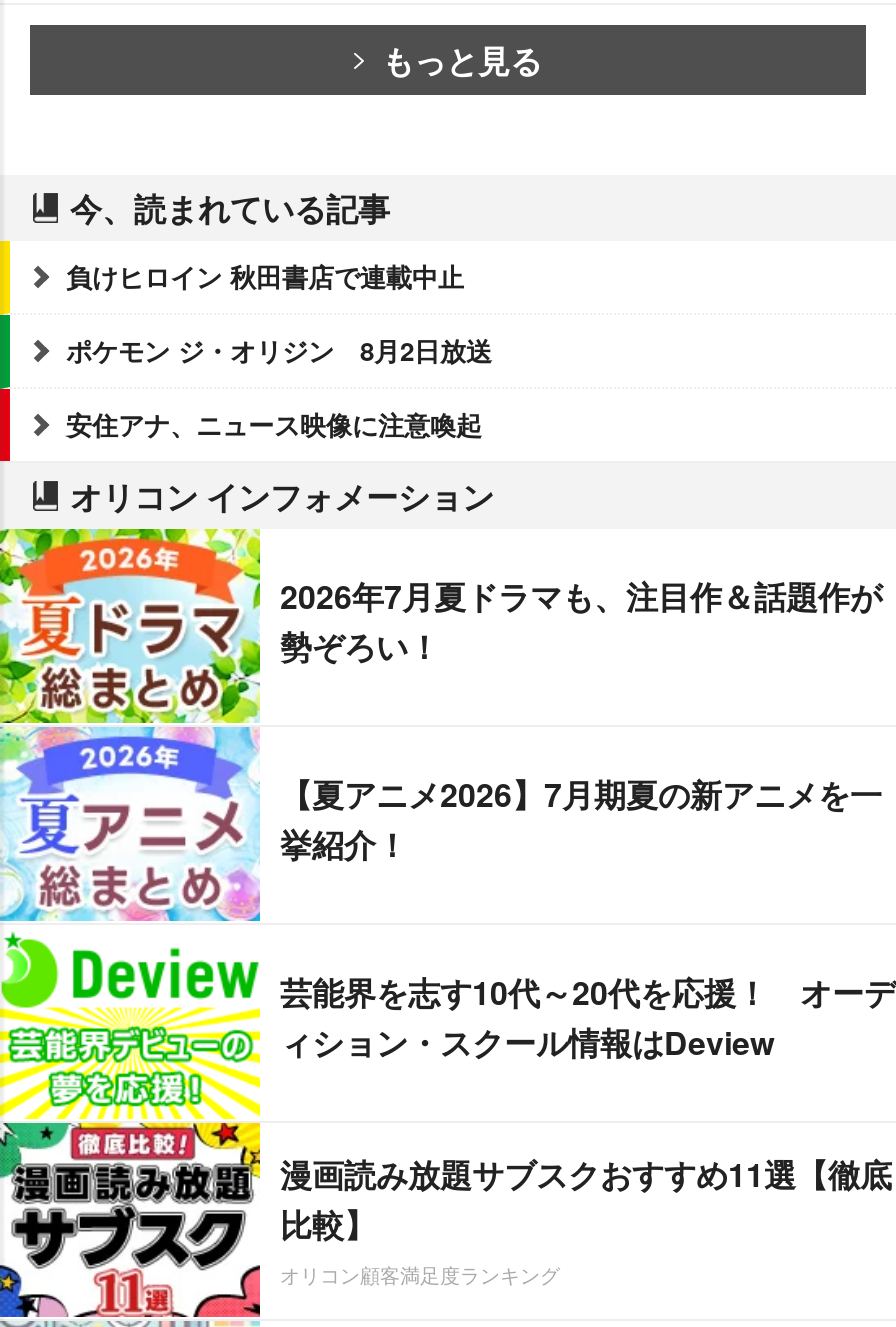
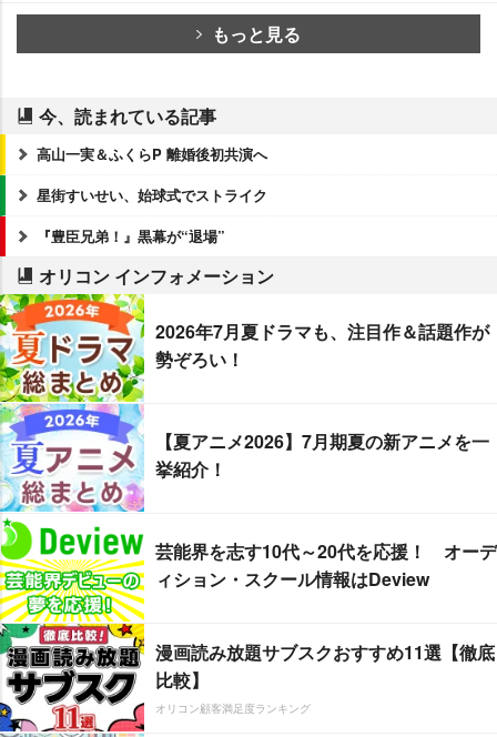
[66,256,464,294] 負けヒロイン 秋田書店で連載中止 -> [37,143,267,164] 高山一実＆ふくらP 離婚後初共演へ
[66,330,492,368] ポケモン ジ・オリジン 8月2日放送 -> [37,184,267,205] 星街すいせい、始球式でストライク
[66,404,482,442] 安住アナ、ニュース映像に注意喚起 -> [37,225,225,246] 『豊臣兄弟！』黒幕が“退場”

